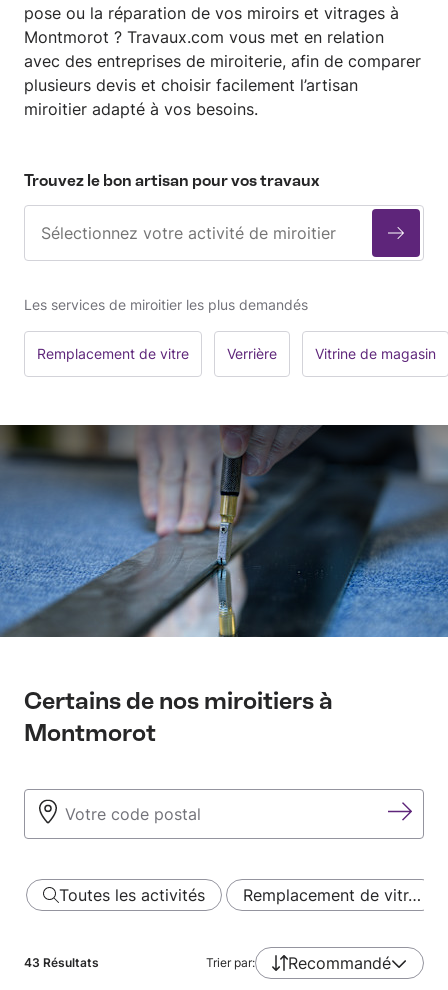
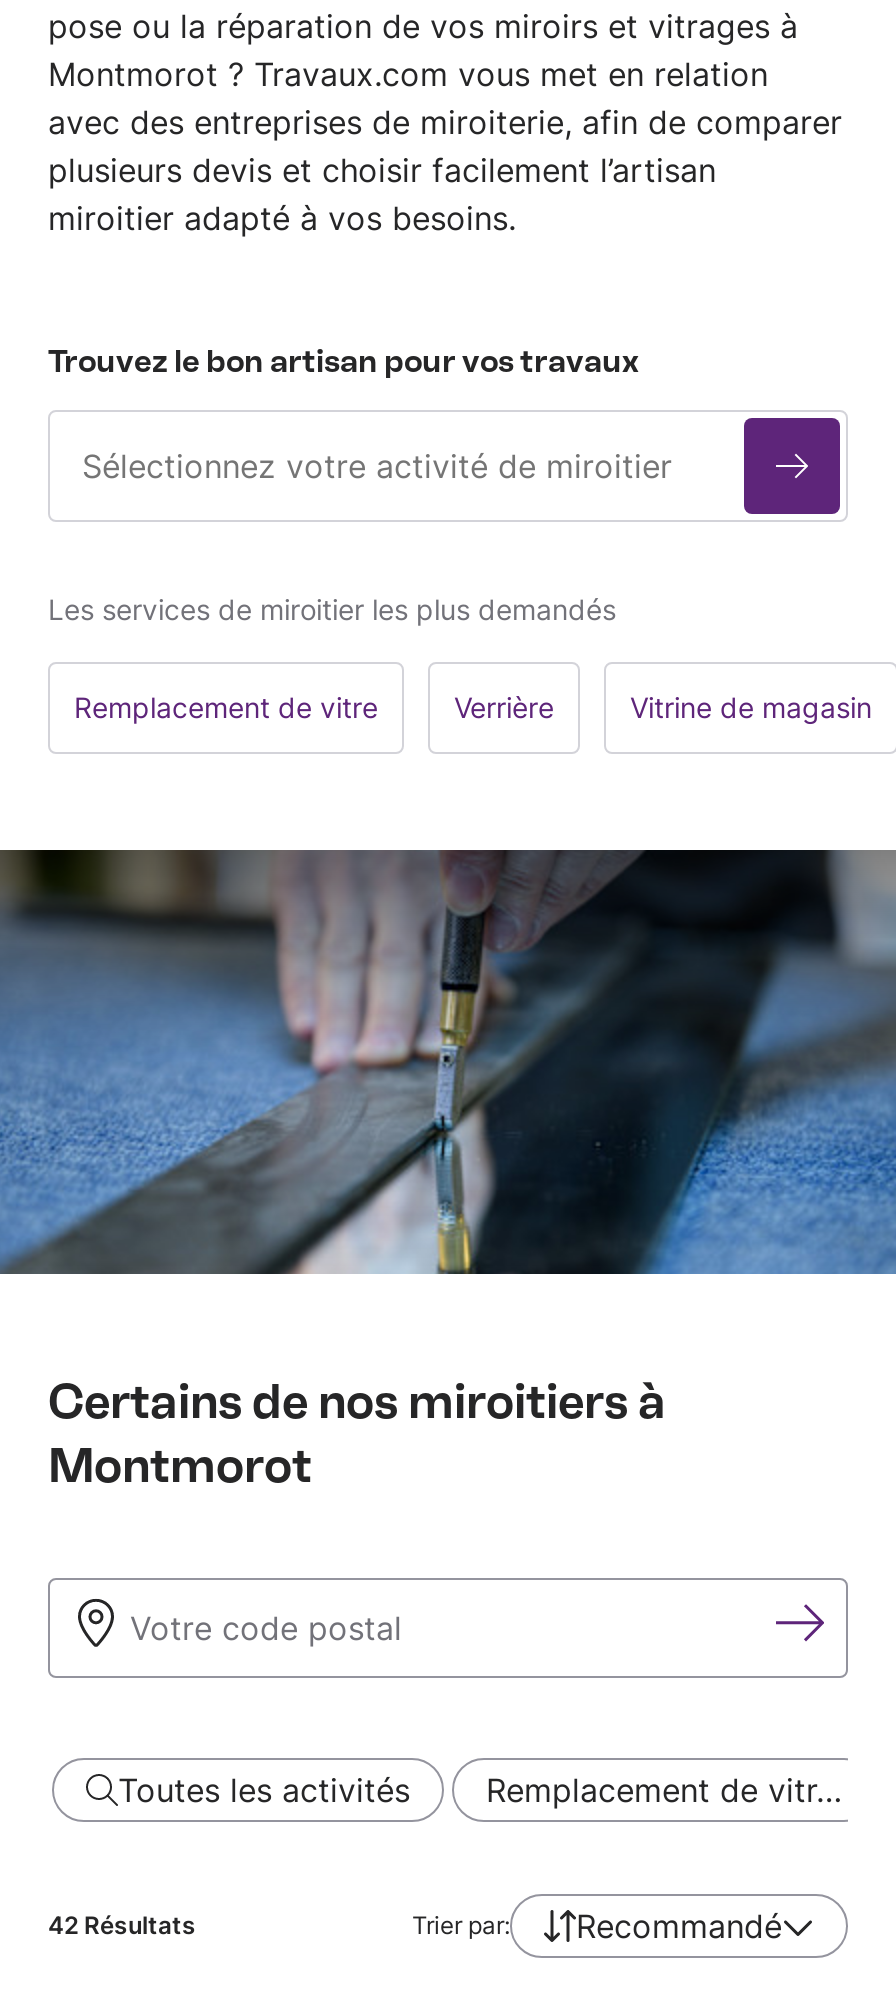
[24,955,99,970] 43 Résultats -> [48,1910,196,1940] 42 Résultats

